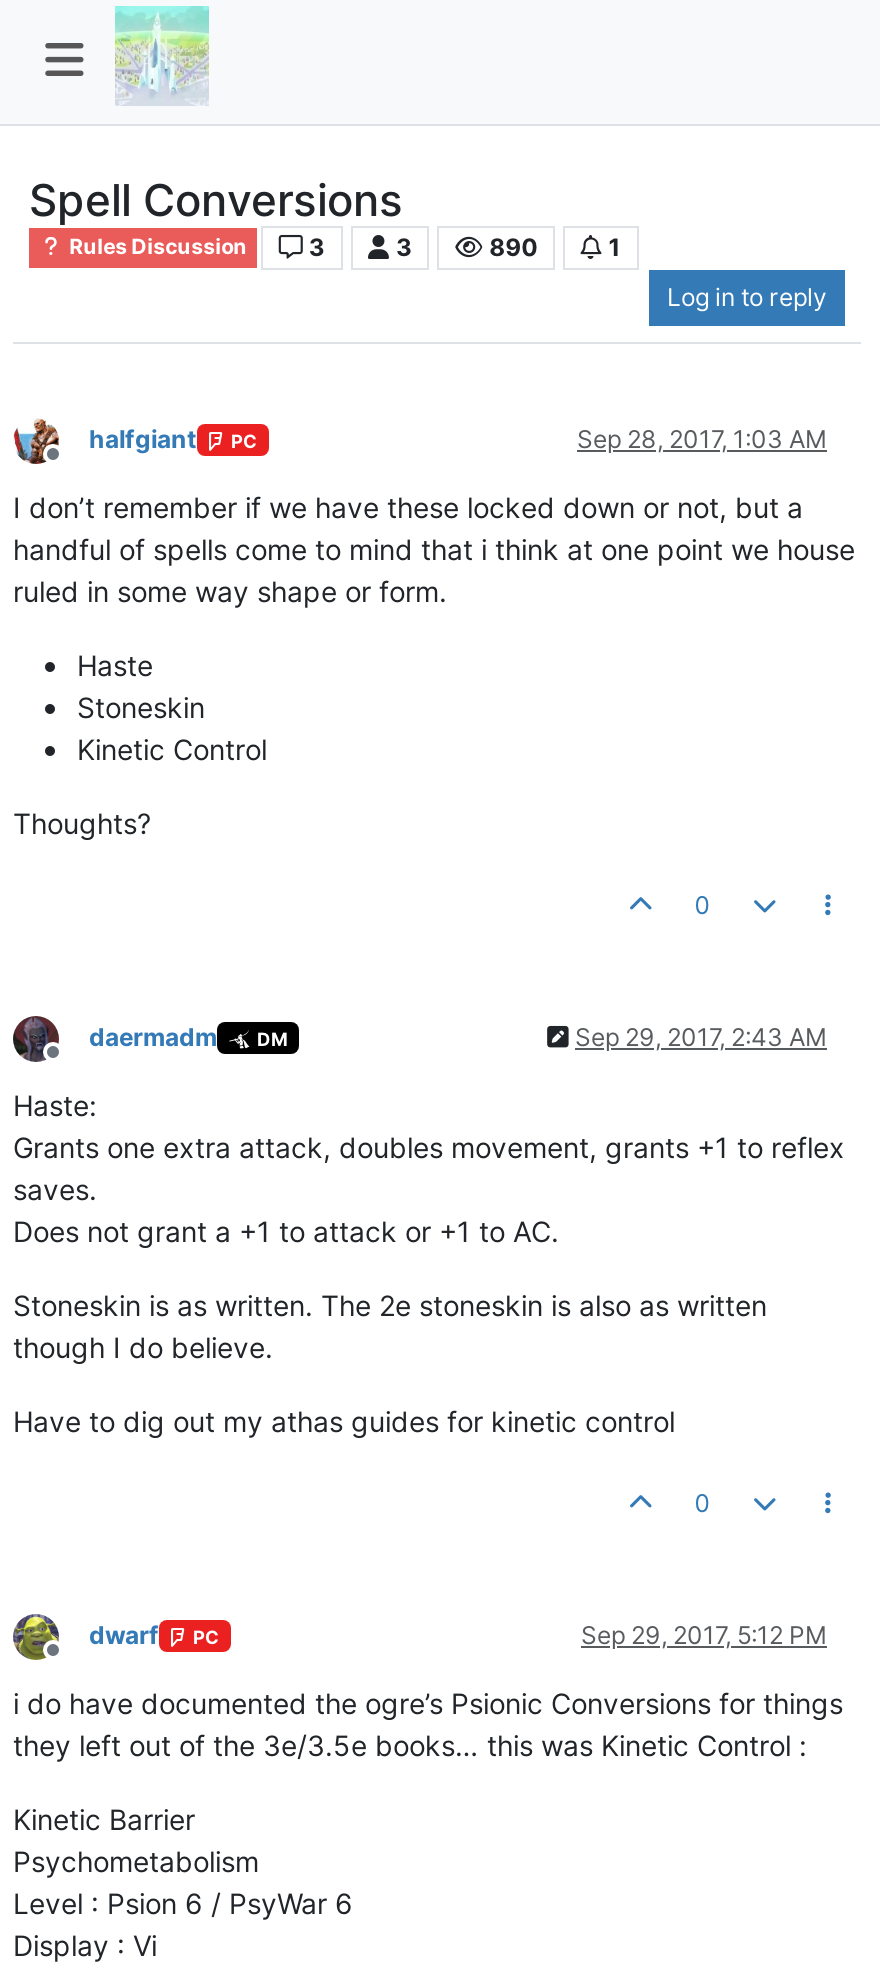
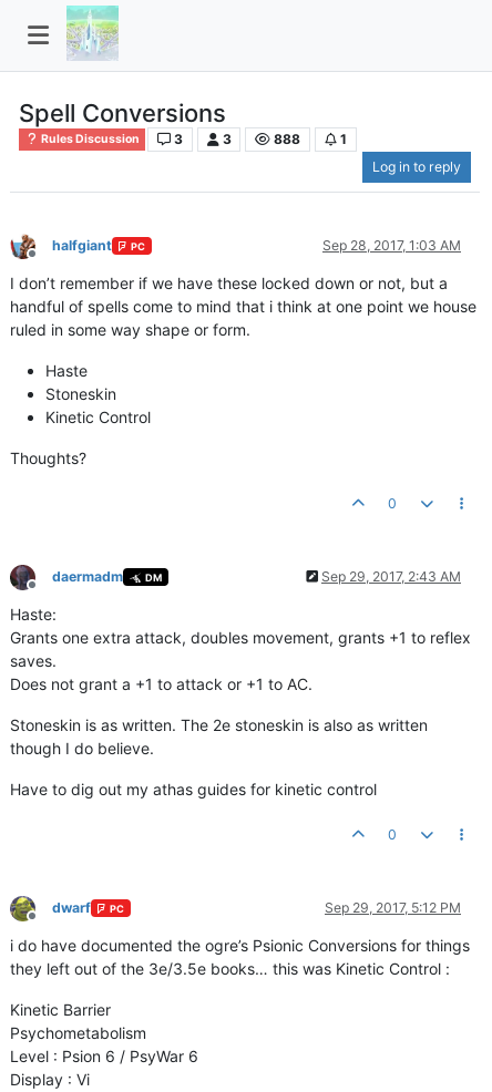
[489,232,537,262] 890 -> [274,131,300,147] 888

